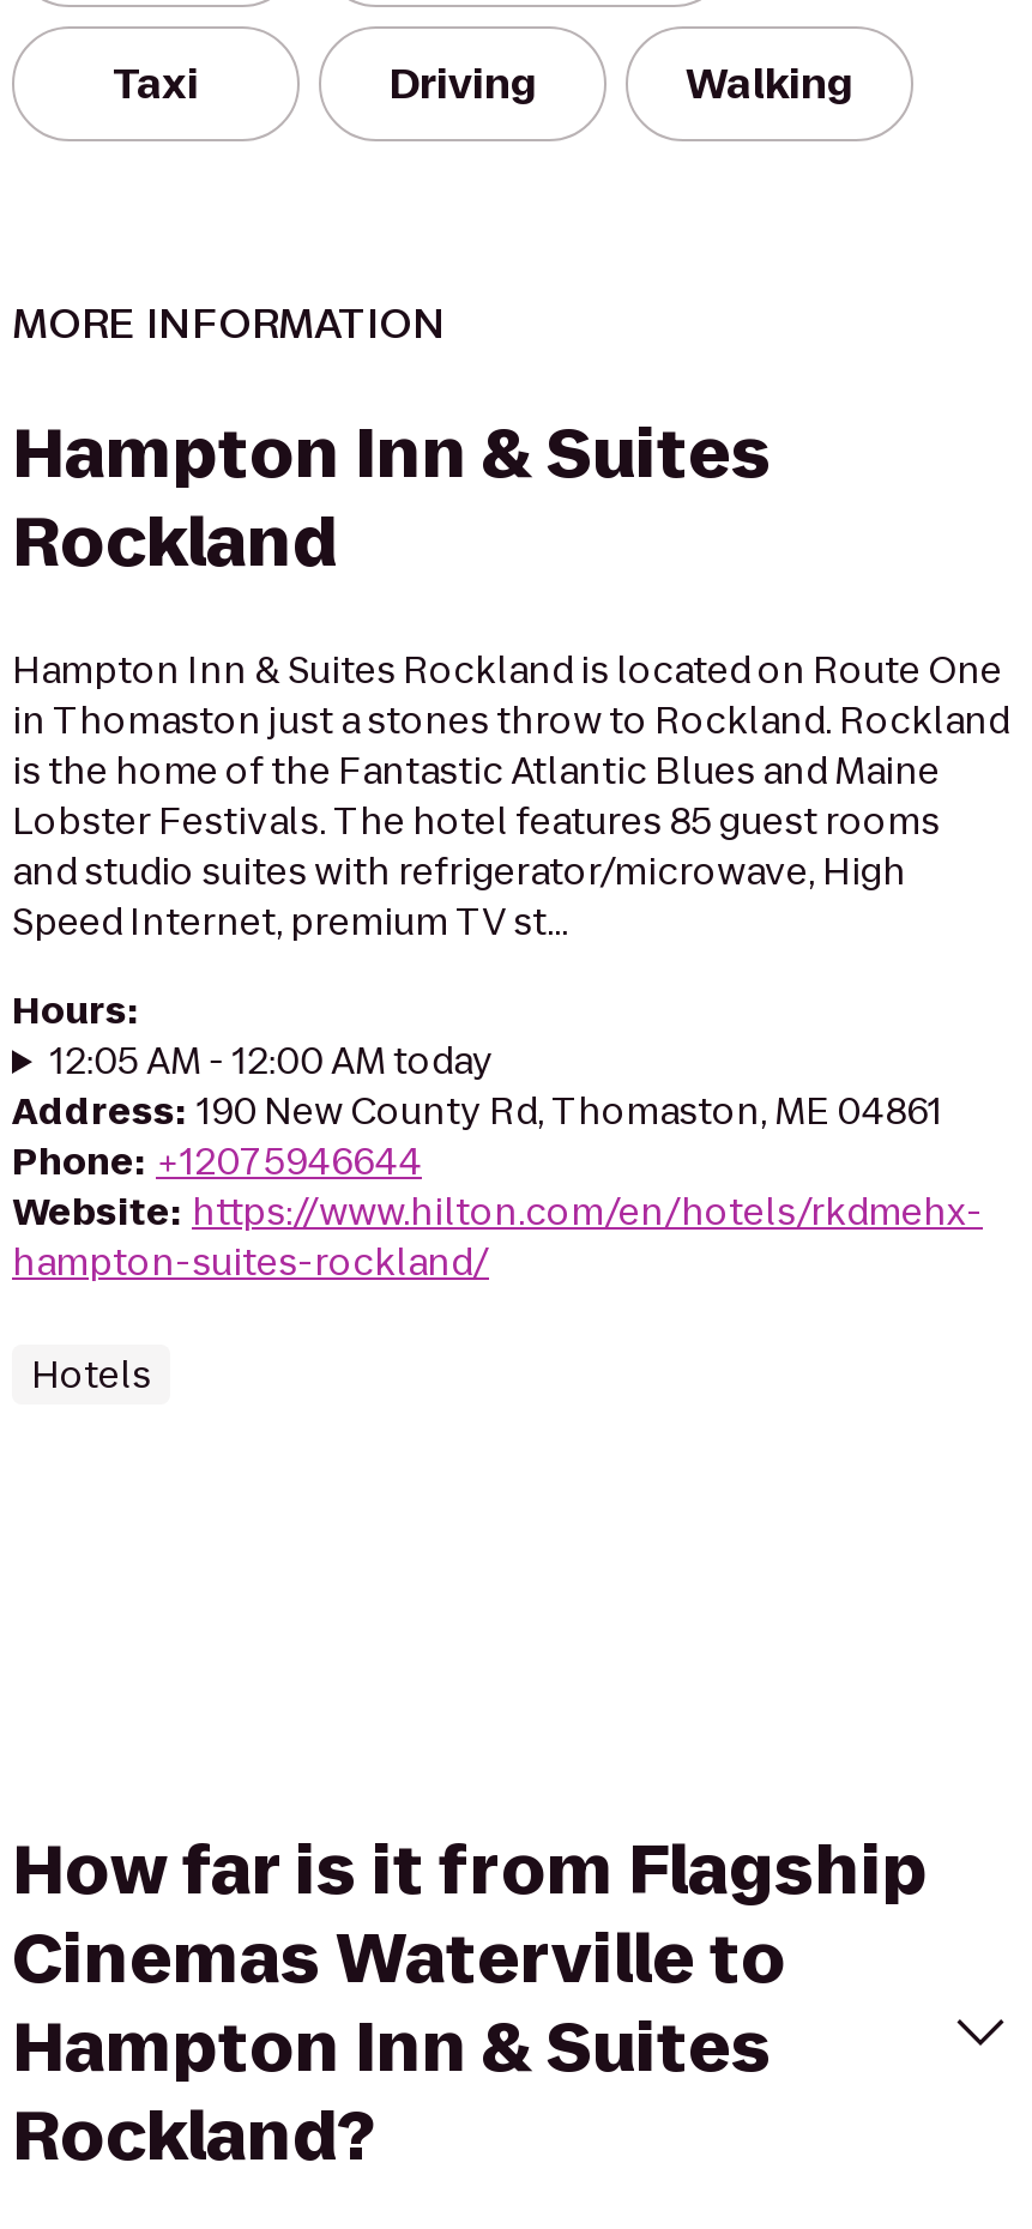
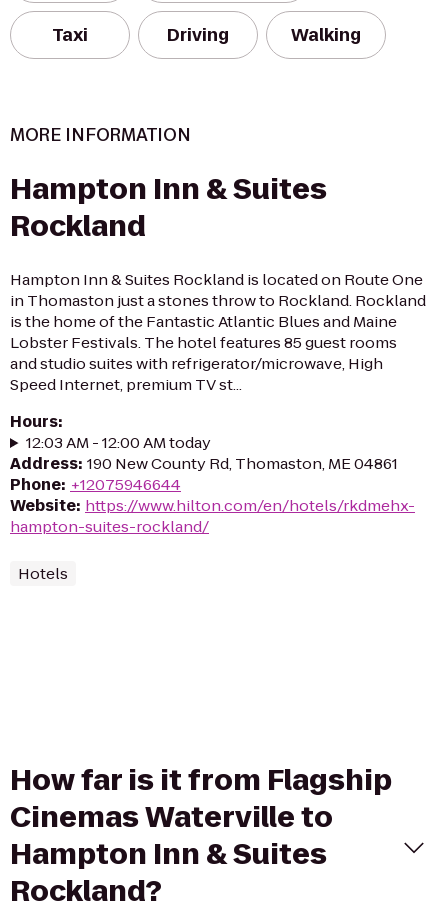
[50,1035,494,1086] 12:05 AM - 12:00 AM today -> [26,432,211,453] 12:03 AM - 12:00 AM today

